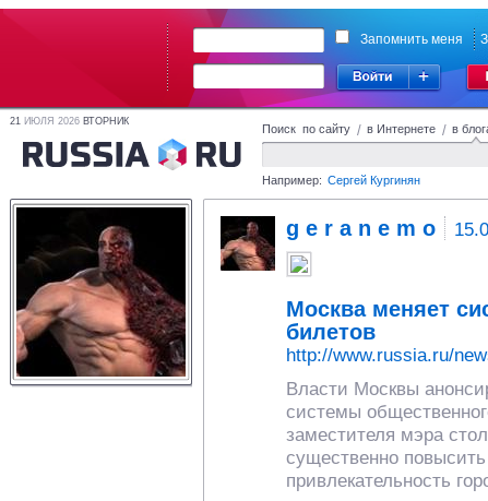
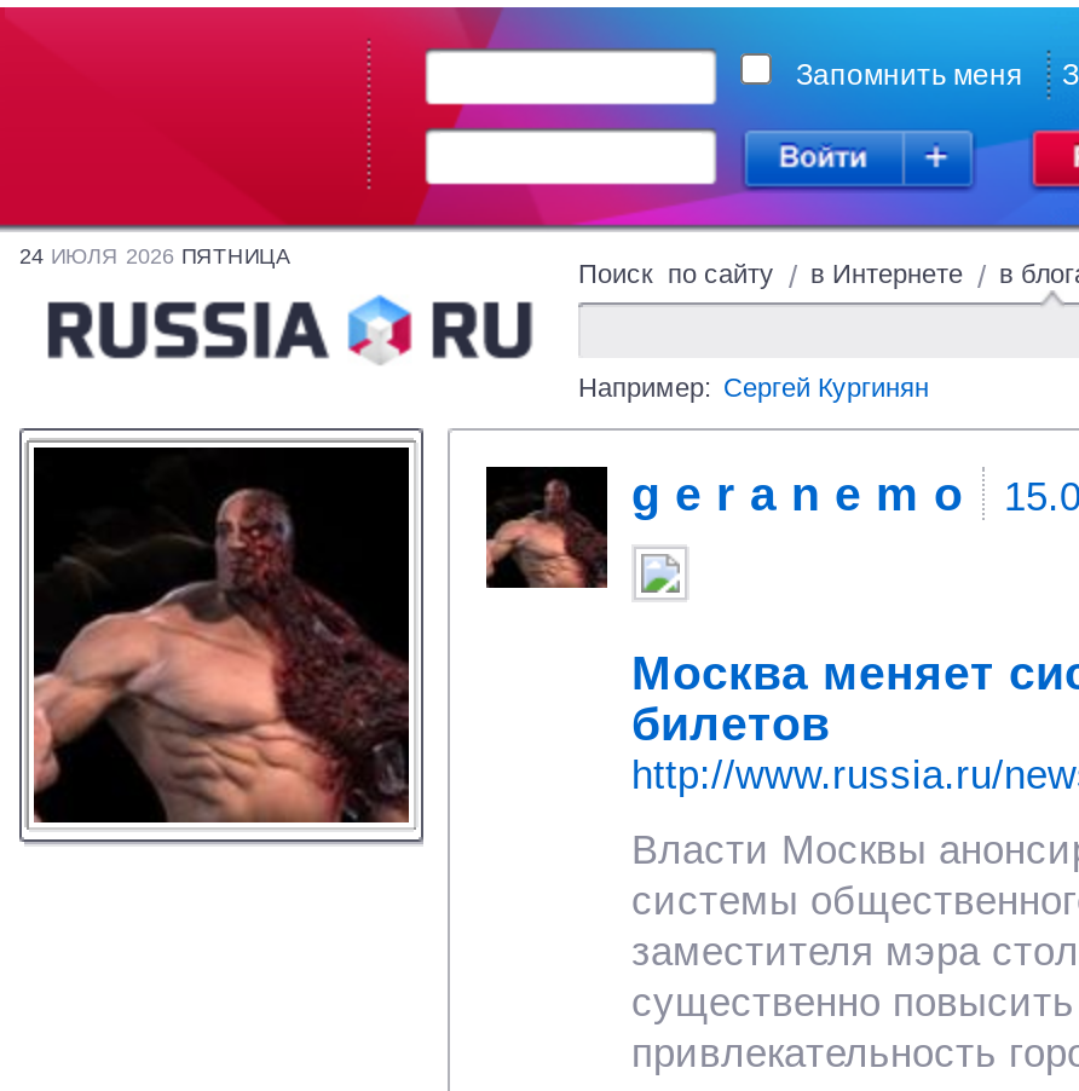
[10,116,129,127] 21 ИЮЛЯ 2026 ВТОРНИК -> [19,244,290,269] 24 ИЮЛЯ 2026 ПЯТНИЦА

